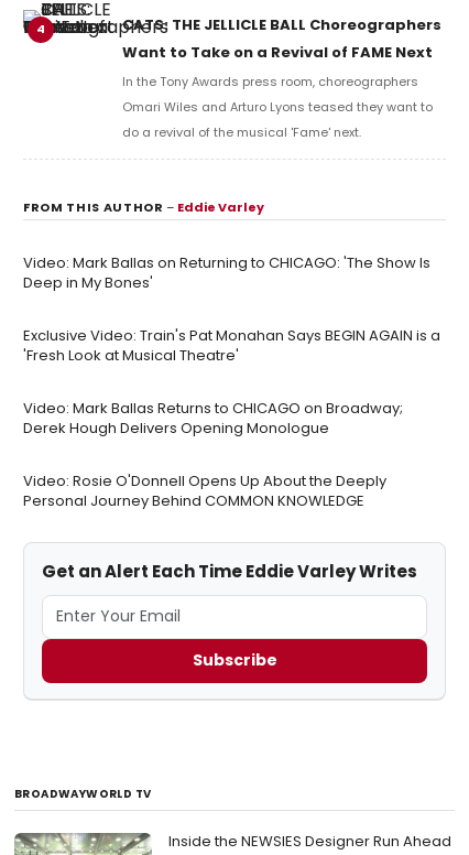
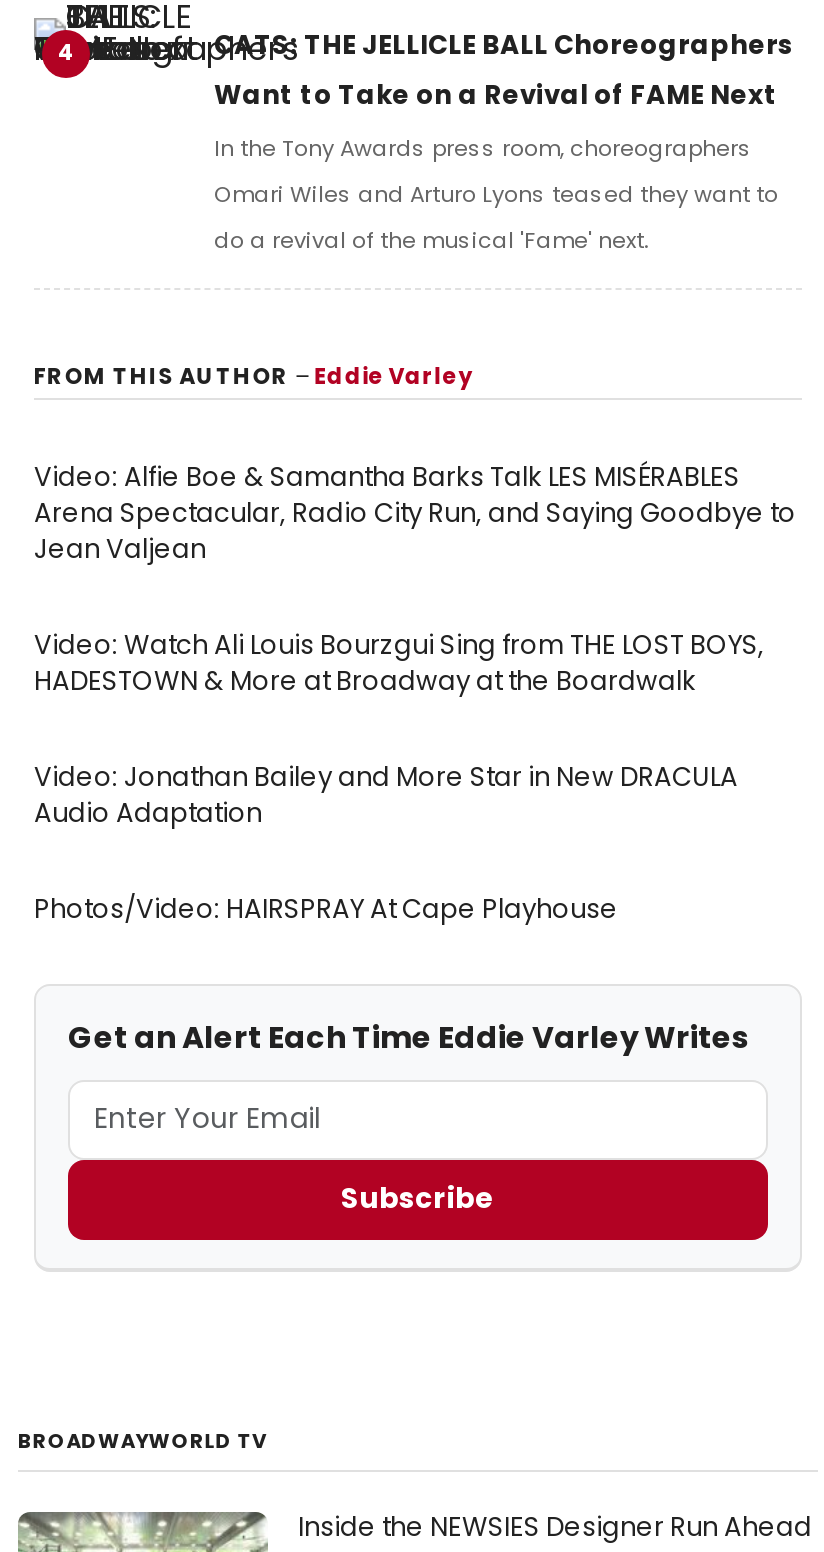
[23,252,430,293] Video: Mark Ballas on Returning to CHICAGO: 'The Show Is | Deep in My Bones' -> [34,457,796,567] Video: Alfie Boe & Samantha Barks Talk LES MISÉRABLES | Arena Spectacular, Radio City Run, and Saying Goodbye to | Jean Valjean
[23,325,440,365] Exclusive Video: Train's Pat Monahan Says BEGIN AGAIN is a | 'Fresh Look at Musical Theatre' -> [34,625,764,699] Video: Watch Ali Louis Bourzgui Sing from THE LOST BOYS, | HADESTOWN & More at Broadway at the Boardwalk
[23,397,403,438] Video: Mark Ballas Returns to CHICAGO on Broadway; | Derek Hough Delivers Opening Monologue -> [34,757,738,831] Video: Jonathan Bailey and More Star in New DRACULA | Audio Adaptation
[23,470,386,511] Video: Rosie O'Donnell Opens Up About the Deeply | Personal Journey Behind COMMON KNOWLEDGE -> [34,889,618,927] Photos/Video: HAIRSPRAY At Cape Playhouse

